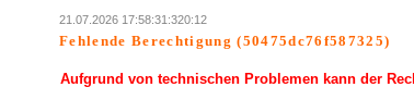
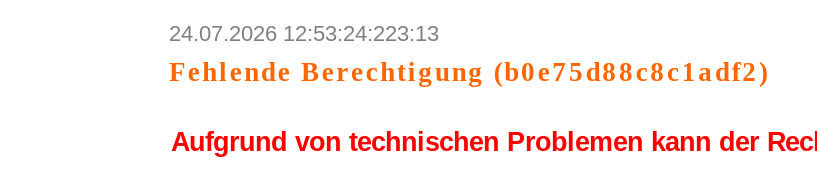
[59,13,207,26] 21.07.2026 17:58:31:320:12 -> [169,21,439,45] 24.07.2026 12:53:24:223:13
[59,33,390,49] Fehlende Berechtigung (50475dc76f587325) -> [169,57,770,87] Fehlende Berechtigung (b0e75d88c8c1adf2)

